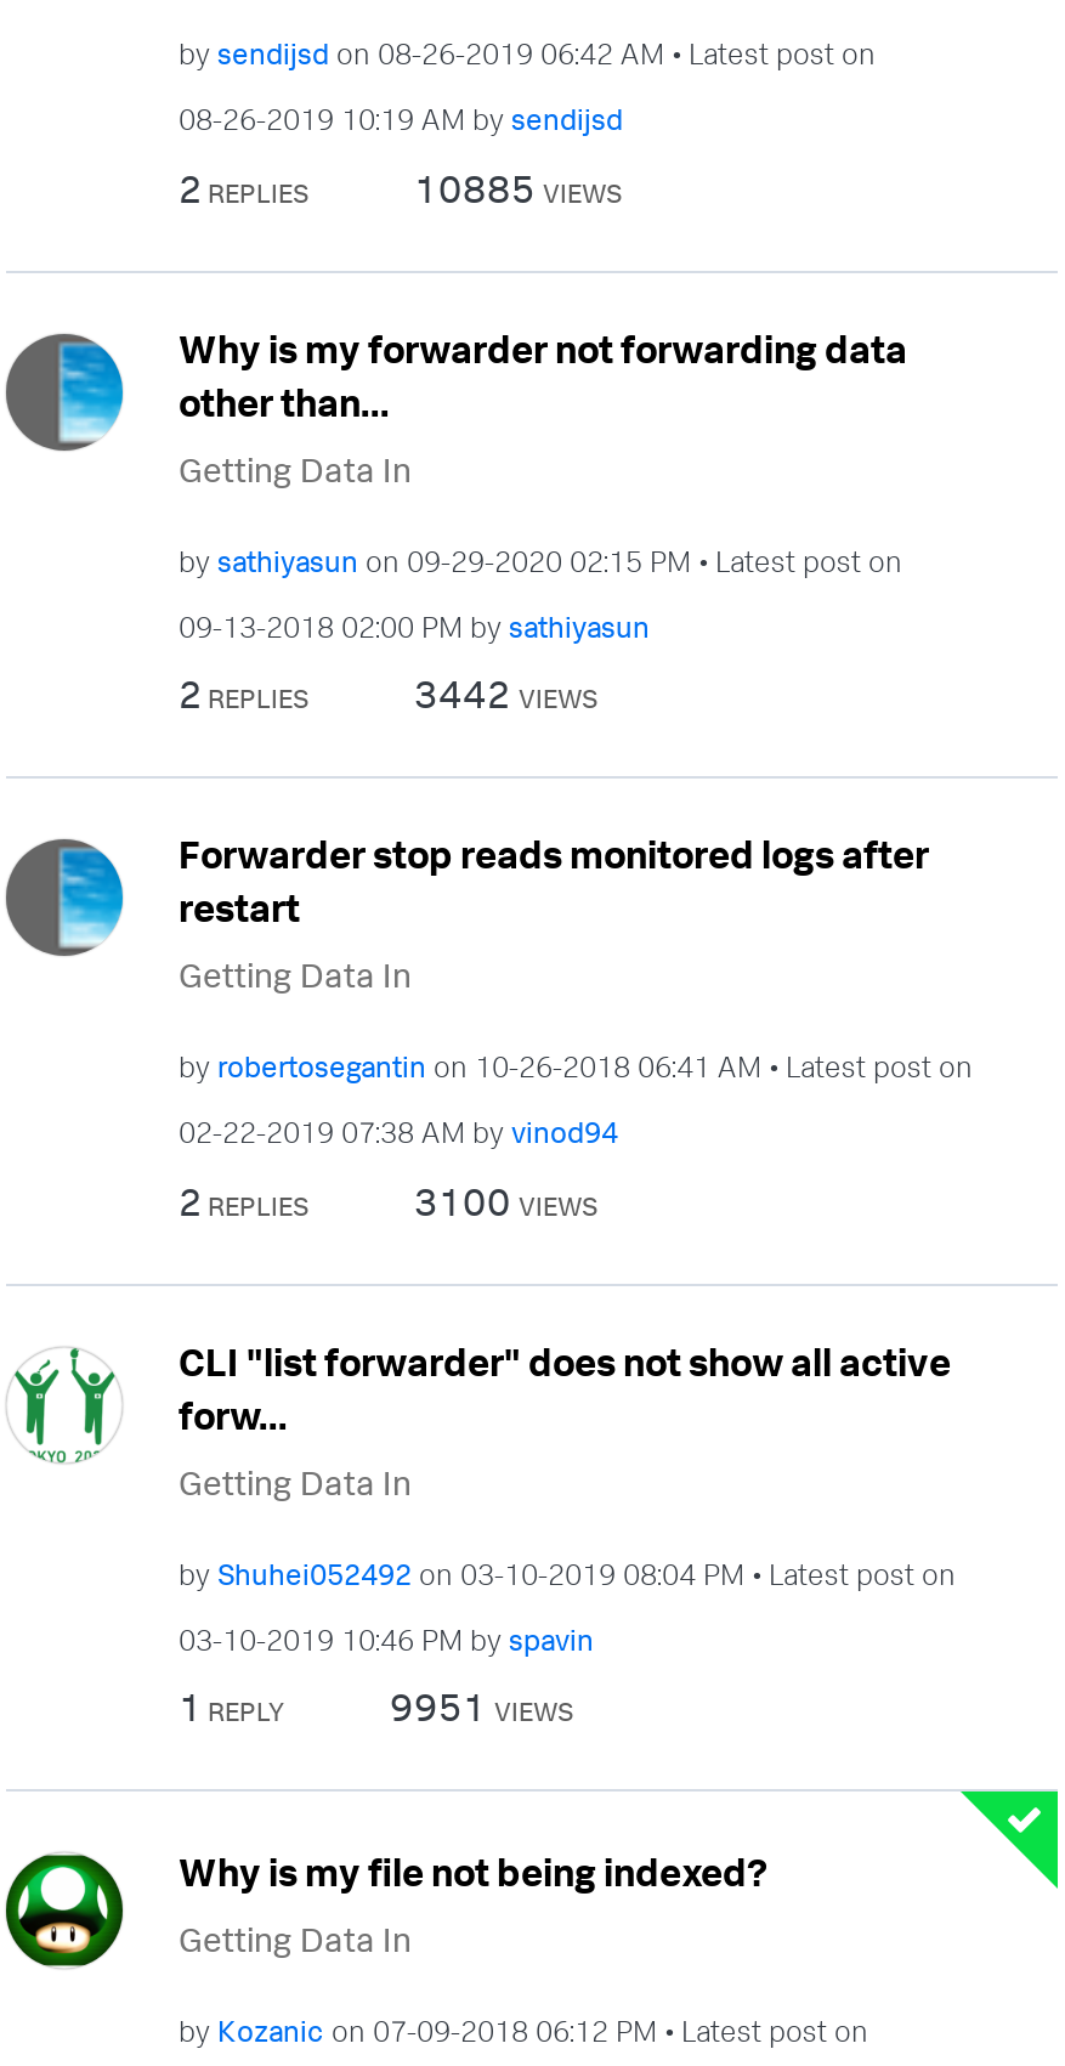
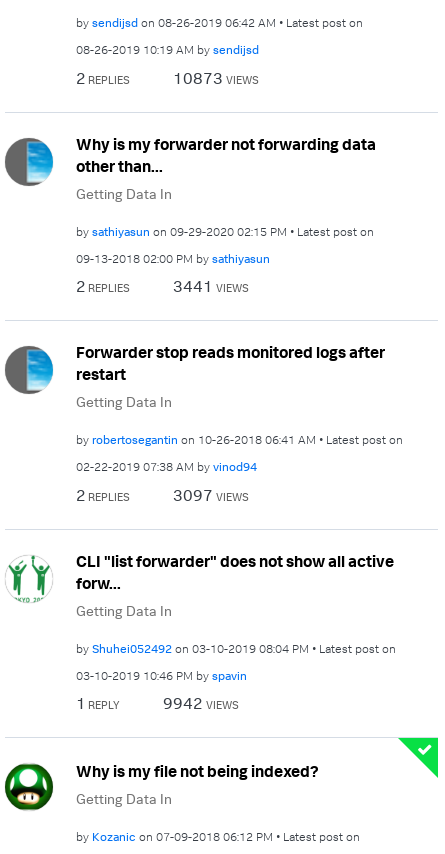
[414,163,623,211] 10885 VIEWS -> [173,67,259,87] 10873 VIEWS
[414,669,599,718] 3442 VIEWS -> [173,276,249,296] 3441 VIEWS
[414,1176,599,1224] 3100 VIEWS -> [173,484,249,504] 3097 VIEWS
[390,1682,574,1731] 9951 VIEWS -> [163,693,239,713] 9942 VIEWS

